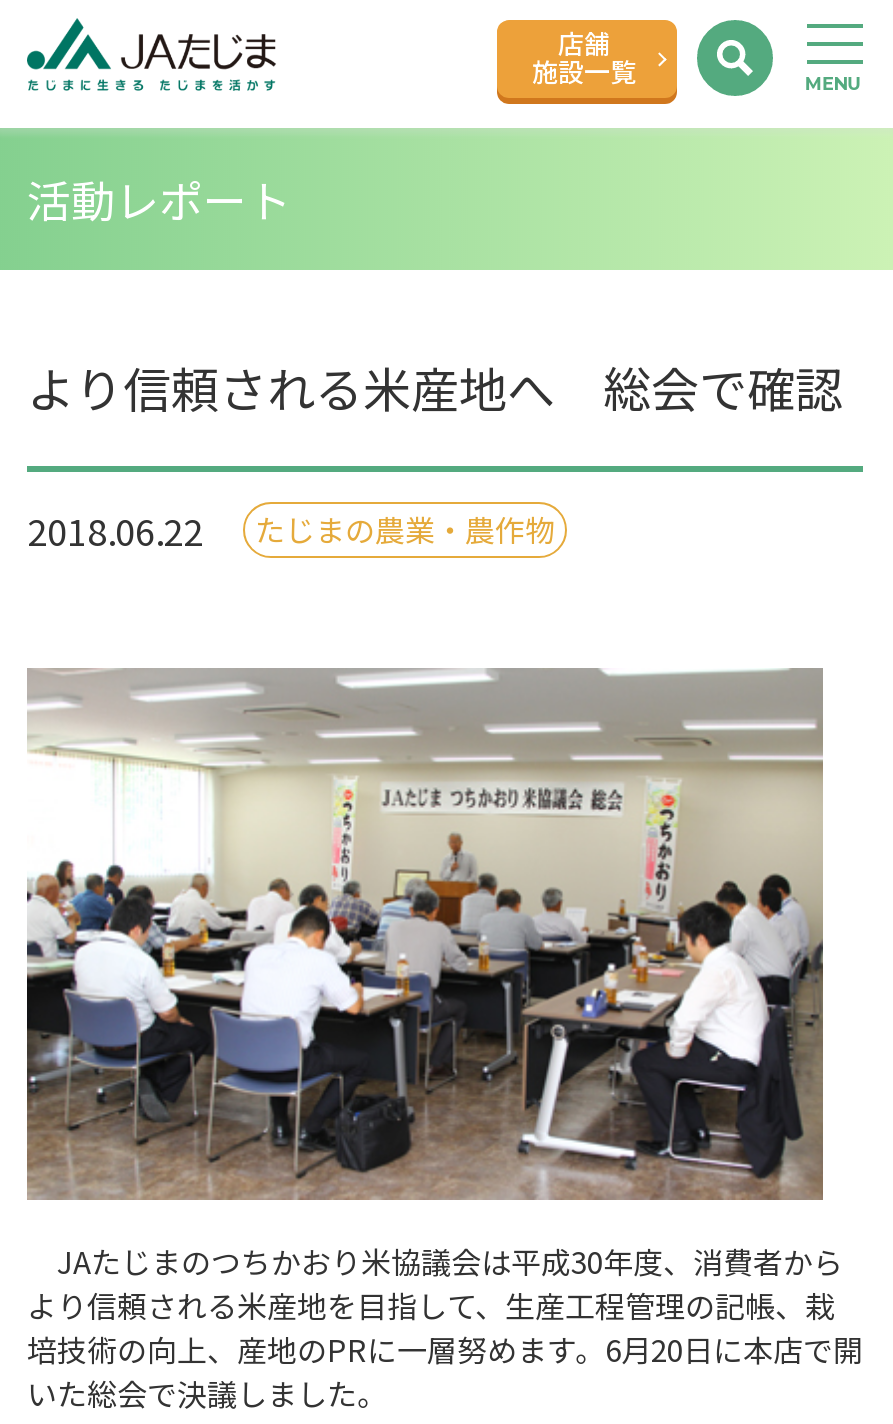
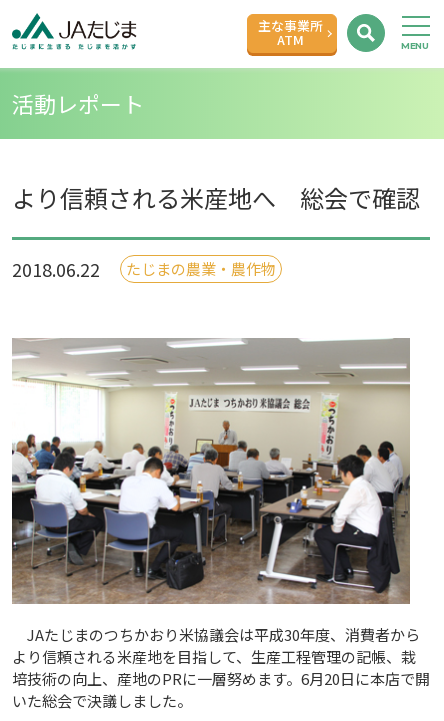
[532,24,636,90] 店舗 | 施設一覧 -> [258,16,323,49] 主な事業所 | ATM

